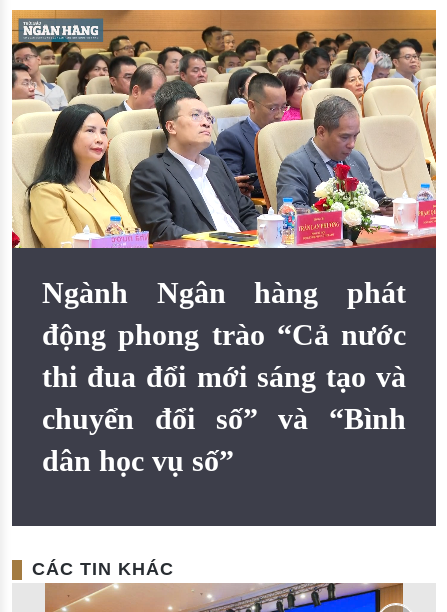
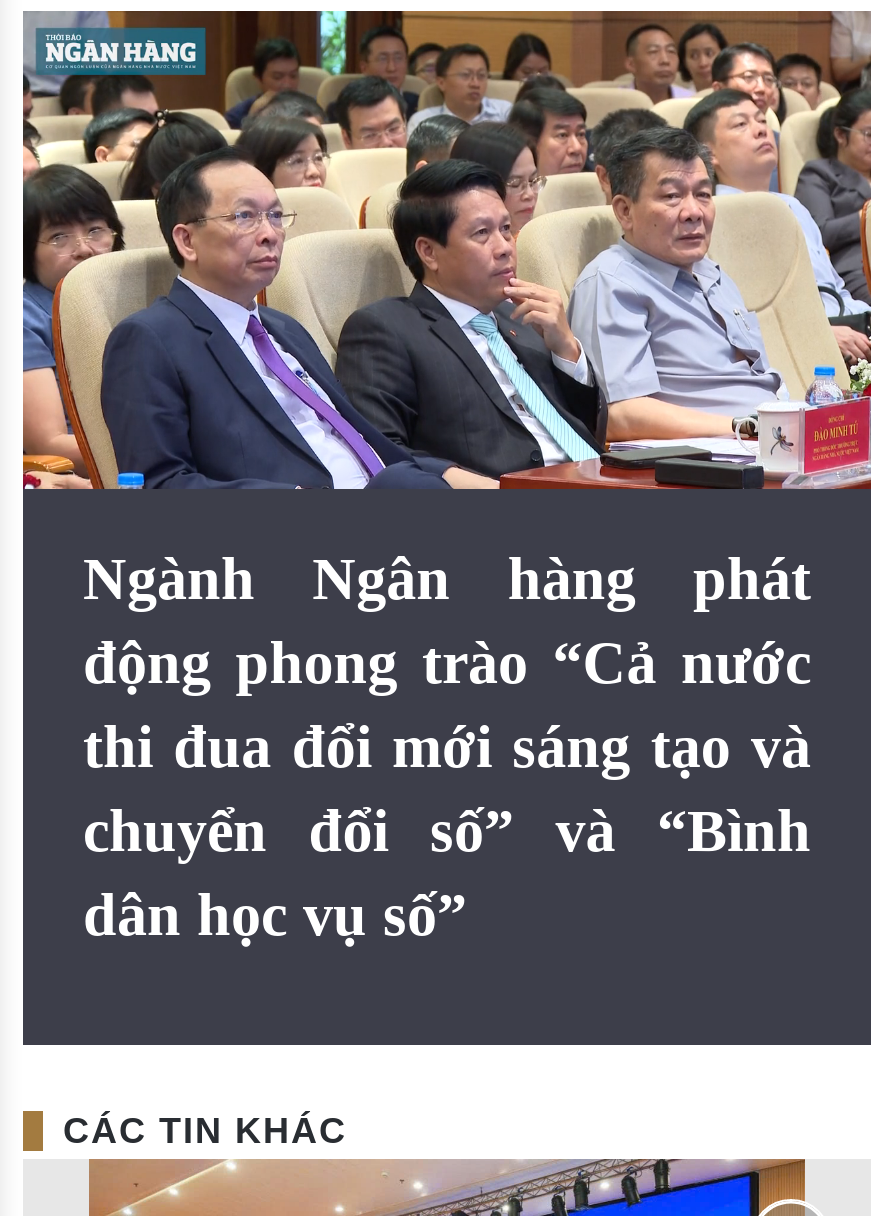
[11,9,437,249] [image] -> [21,9,873,491] [image]

